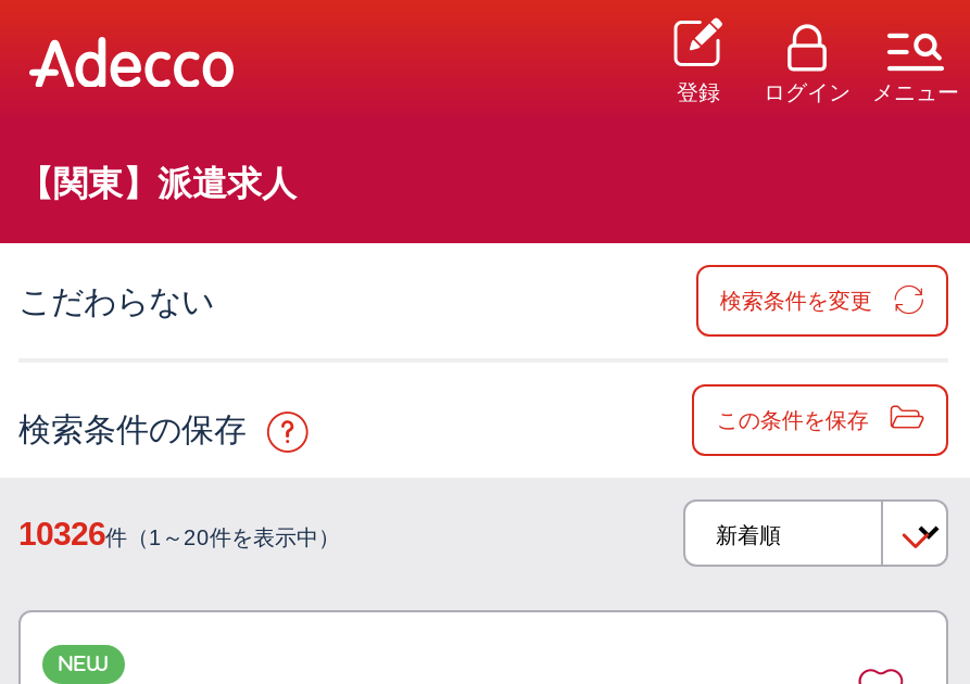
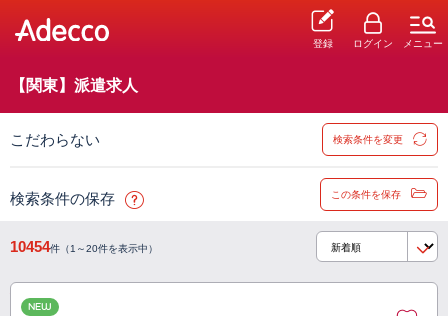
[18,514,340,551] 10326件（1～20件を表示中） -> [10,238,158,255] 10454件（1～20件を表示中）

